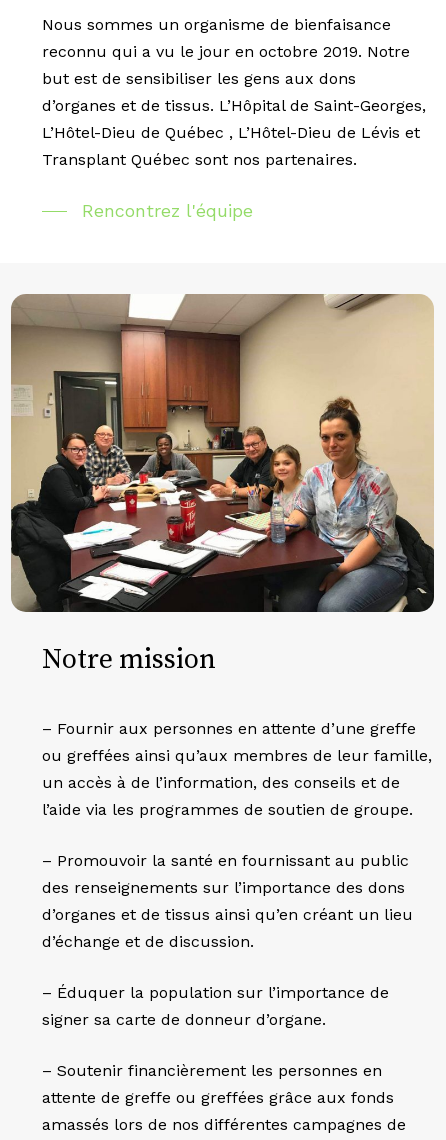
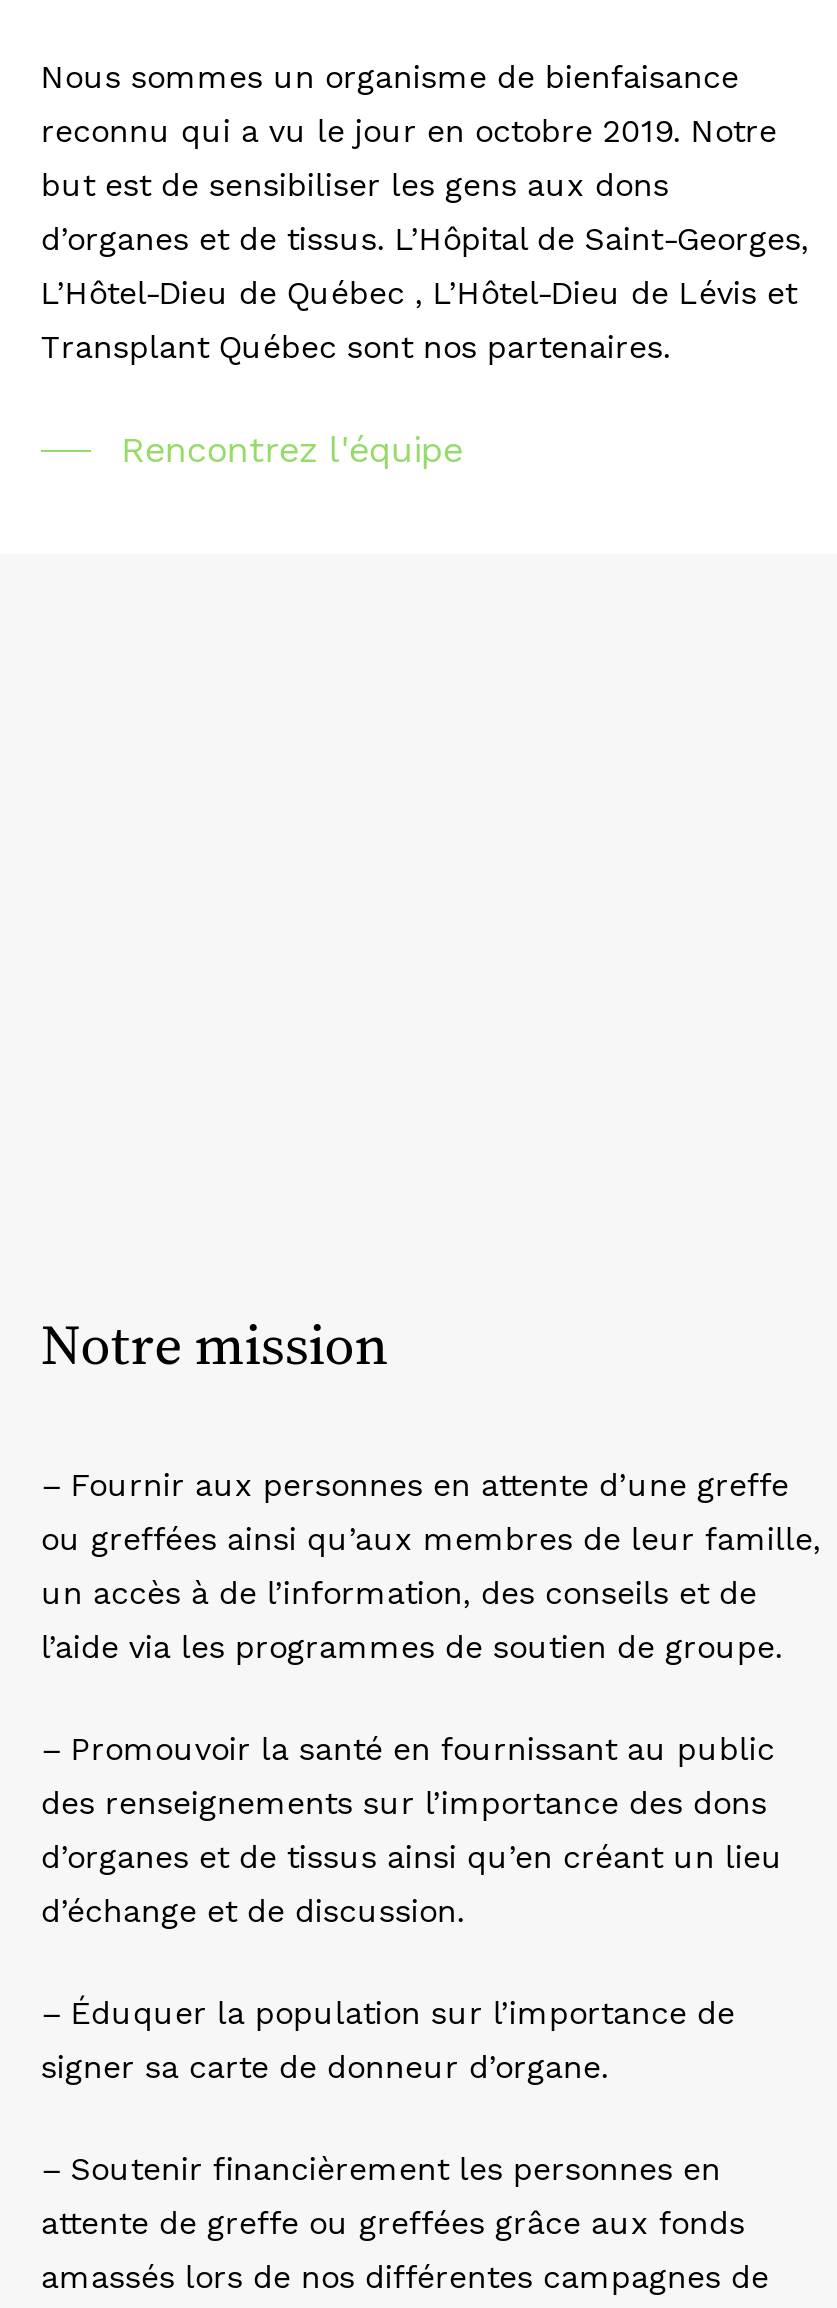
[10,293,435,613] [image] -> none

